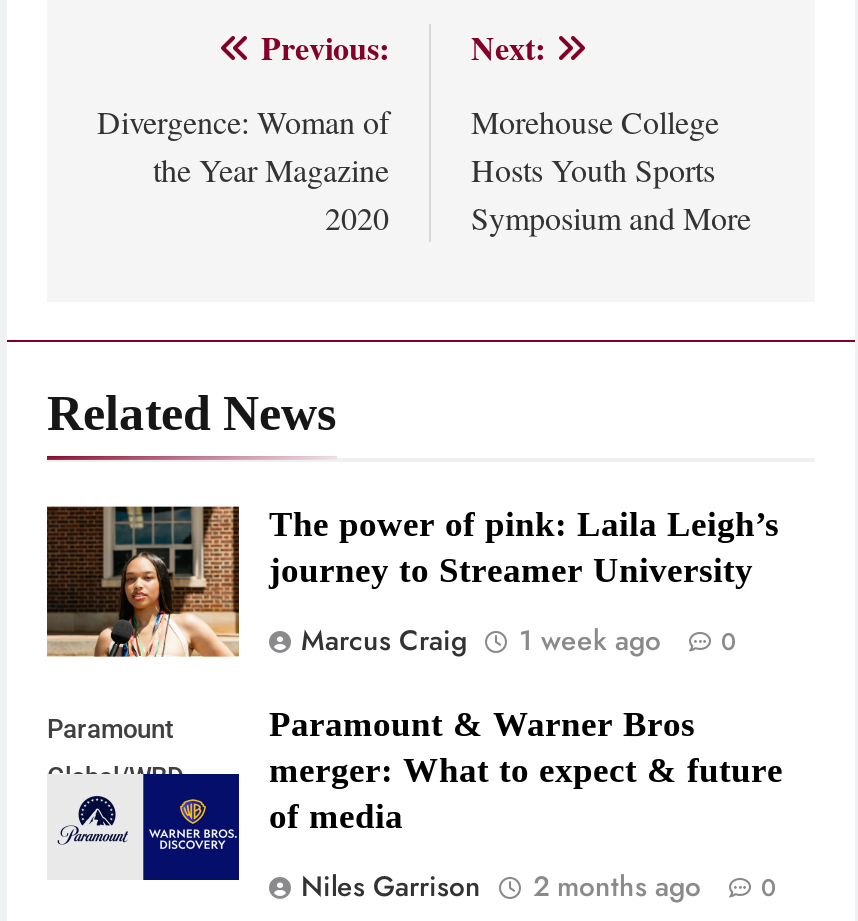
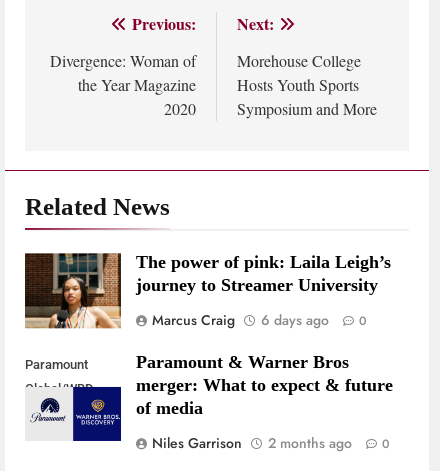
[301,620,737,660] Marcus Craig 1 week ago 0 -> [152,310,367,330] Marcus Craig 6 days ago 0

